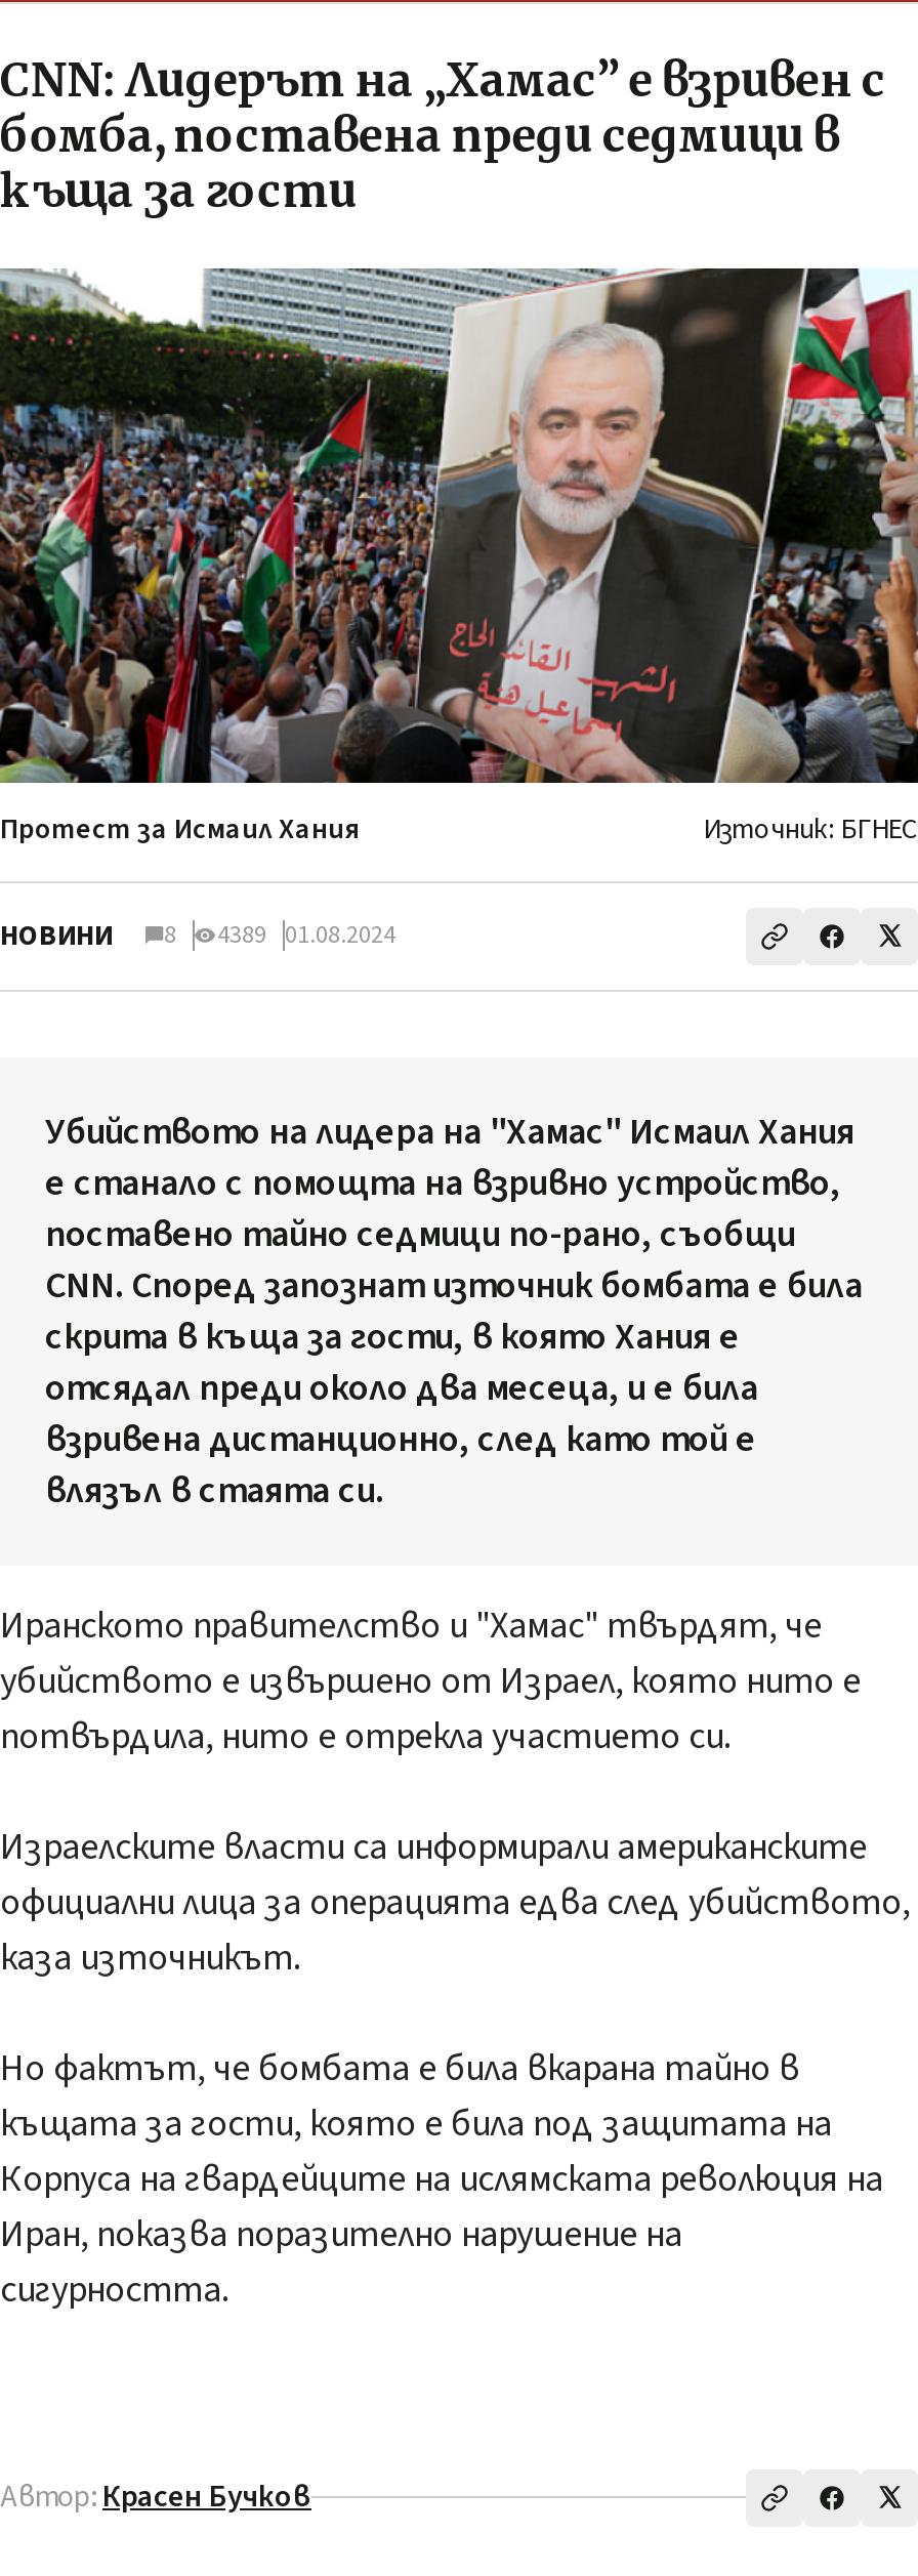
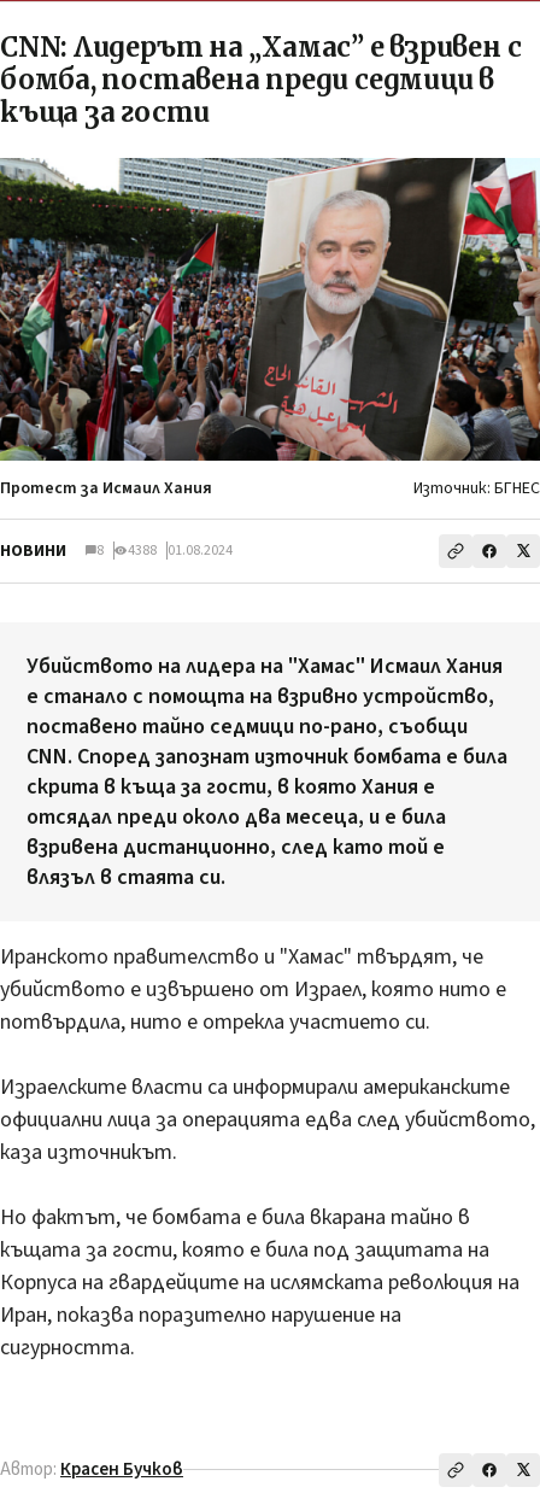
[0,916,395,957] НОВИНИ 8 4389 01.08.2024 -> [0,539,233,563] НОВИНИ 8 4388 01.08.2024

